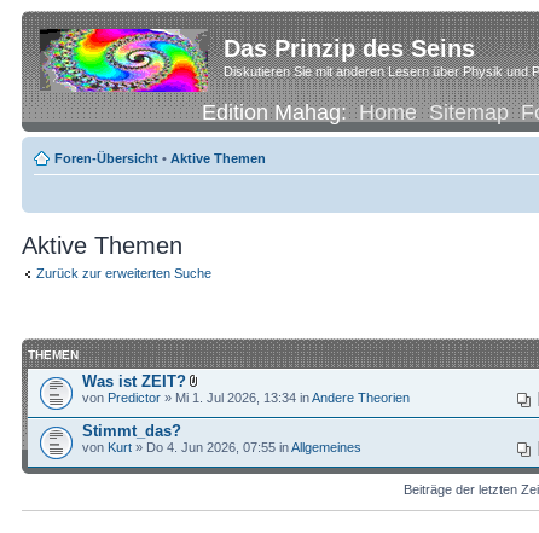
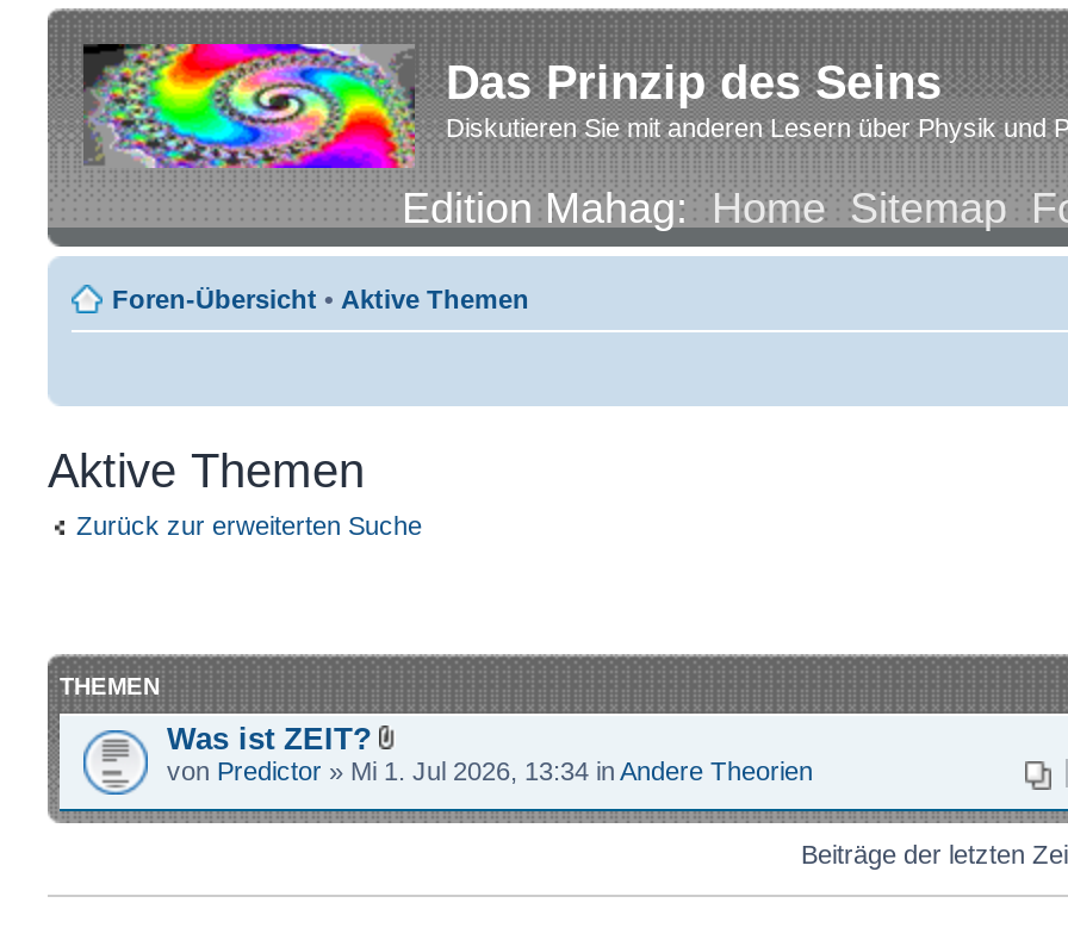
[82,422,361,454] Stimmt_das? | von Kurt» Do 4. Jun 2026, 07:55 inAllgemeines -> none

